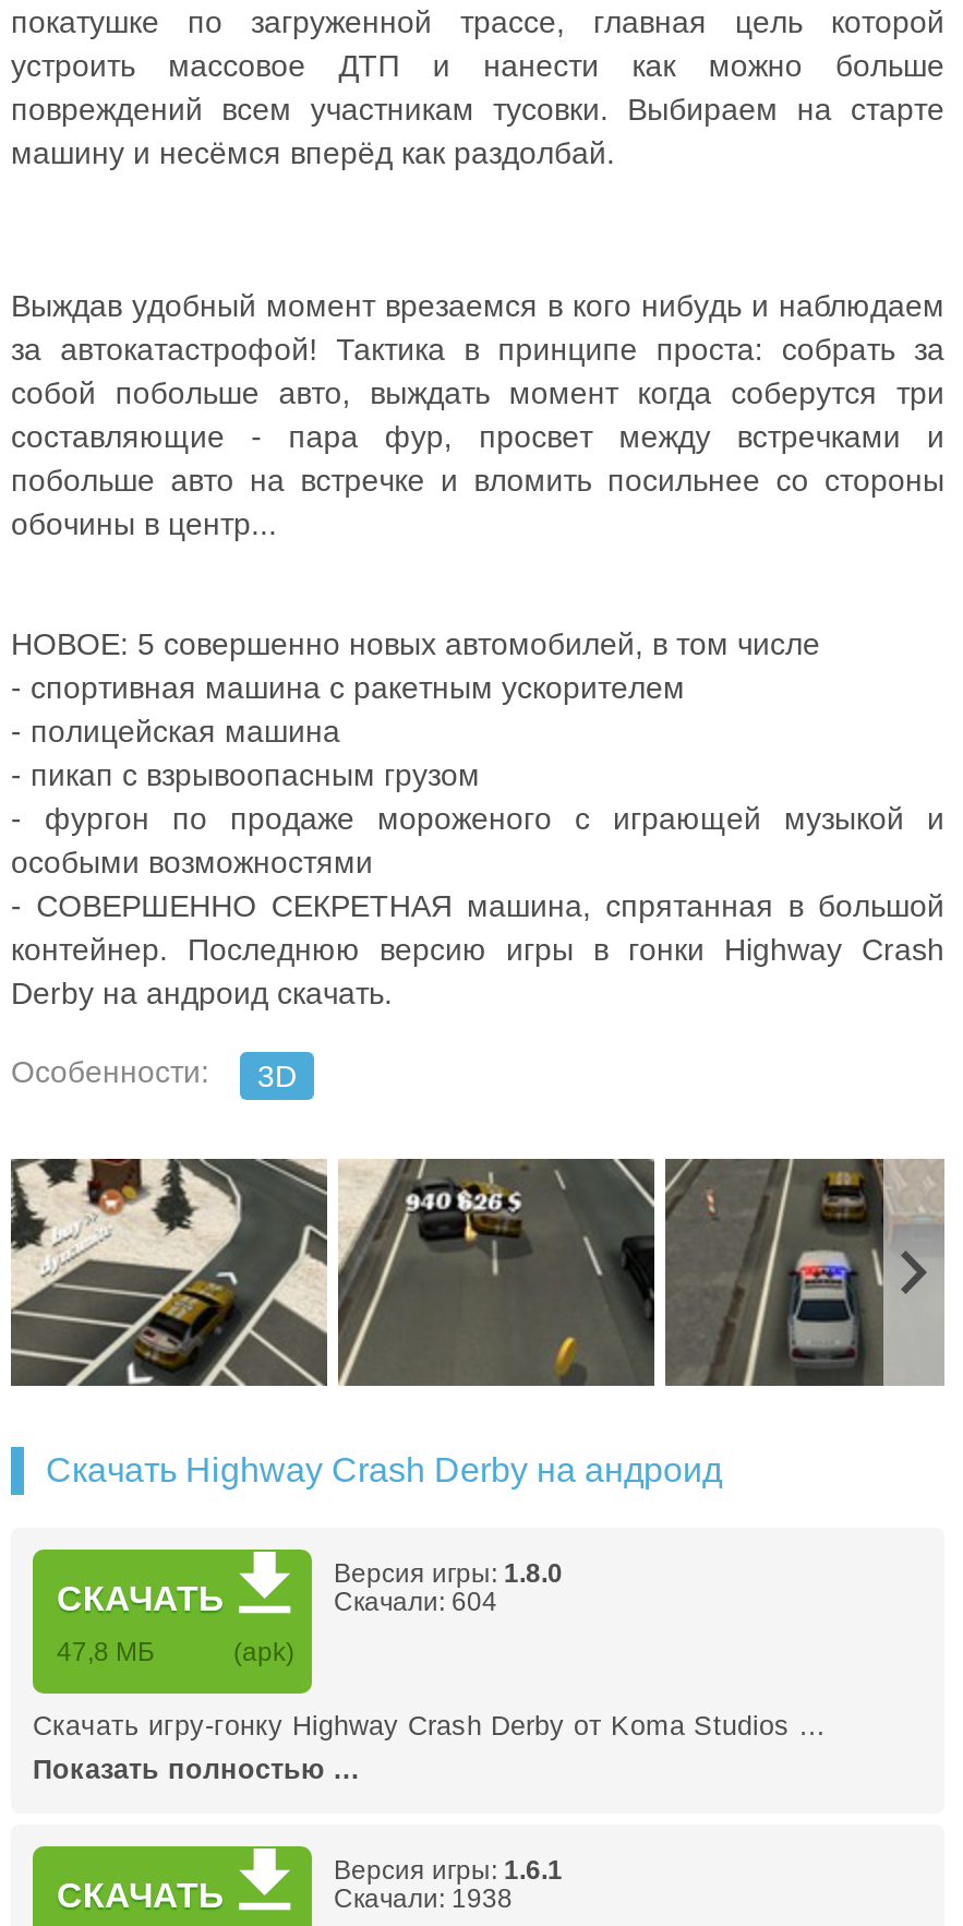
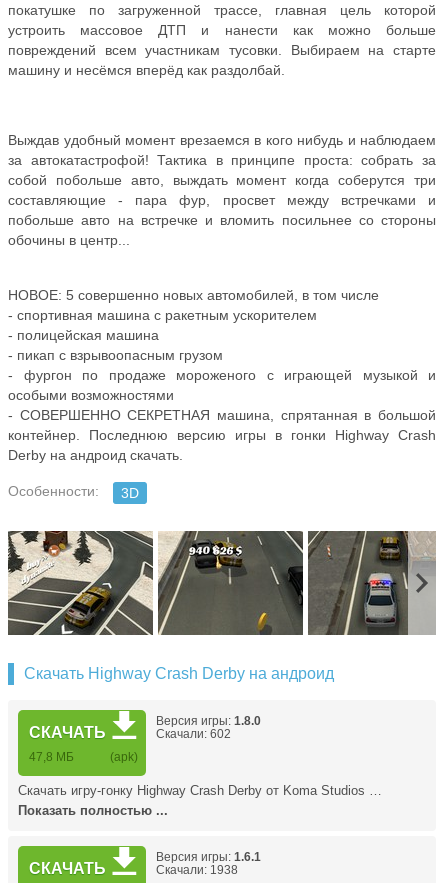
[334,1587,497,1617] Скачали: 604 -> [156,727,231,741] Скачали: 602

